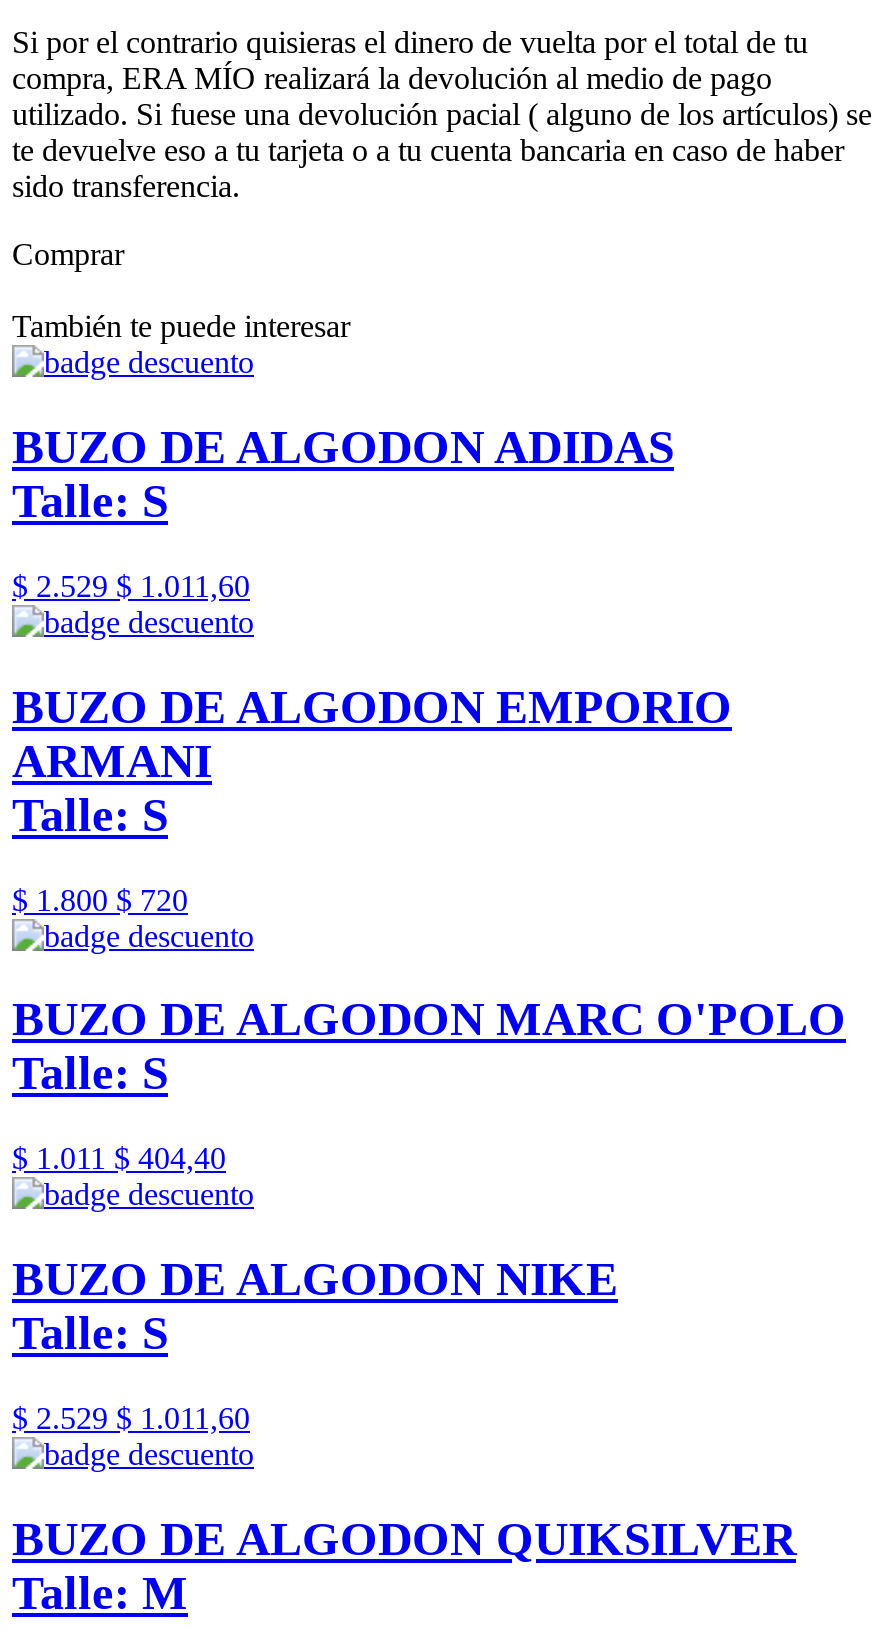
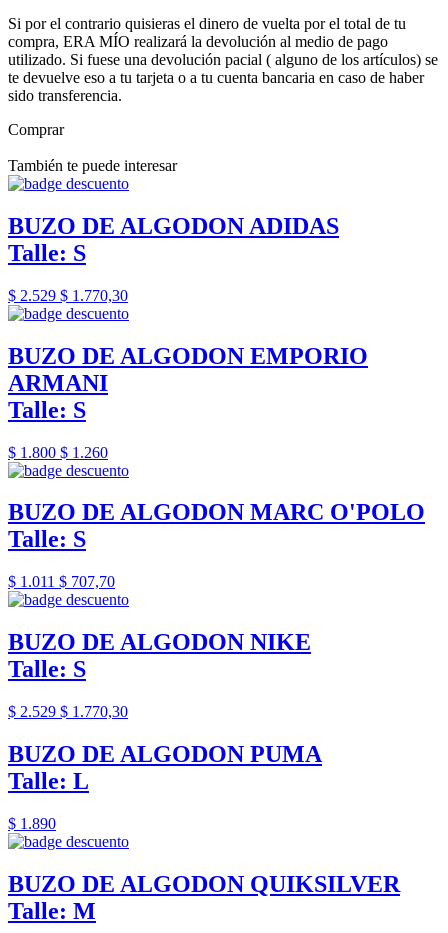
[12,568,250,602] $ 2.529 $ 1.011,60 -> [8,287,128,304] $ 2.529 $ 1.770,30
[12,882,188,916] $ 1.800 $ 720 -> [8,443,108,460] $ 1.800 $ 1.260
[12,1142,226,1176] $ 1.011 $ 404,40 -> [8,573,115,590] $ 1.011 $ 707,70
[12,1401,250,1435] $ 2.529 $ 1.011,60 -> [8,703,322,832] $ 2.529 $ 1.770,30 | BUZO DE ALGODON PUMA | Talle: L | $ 1.890

